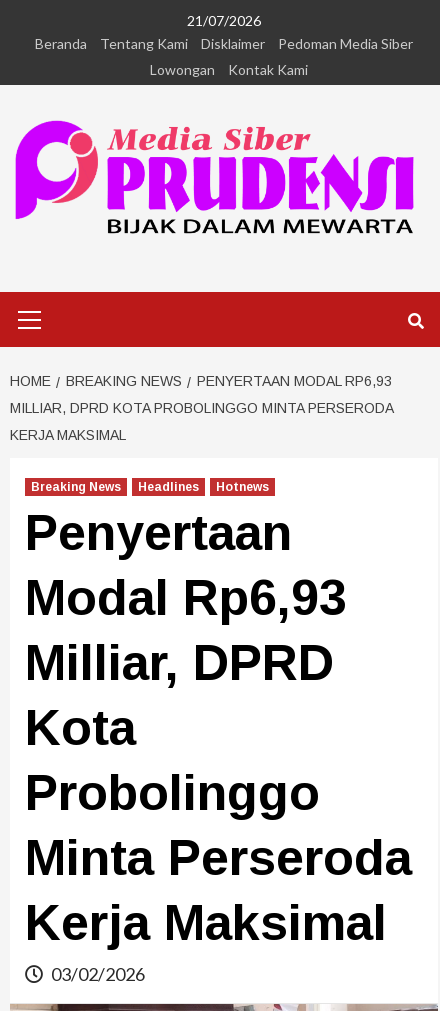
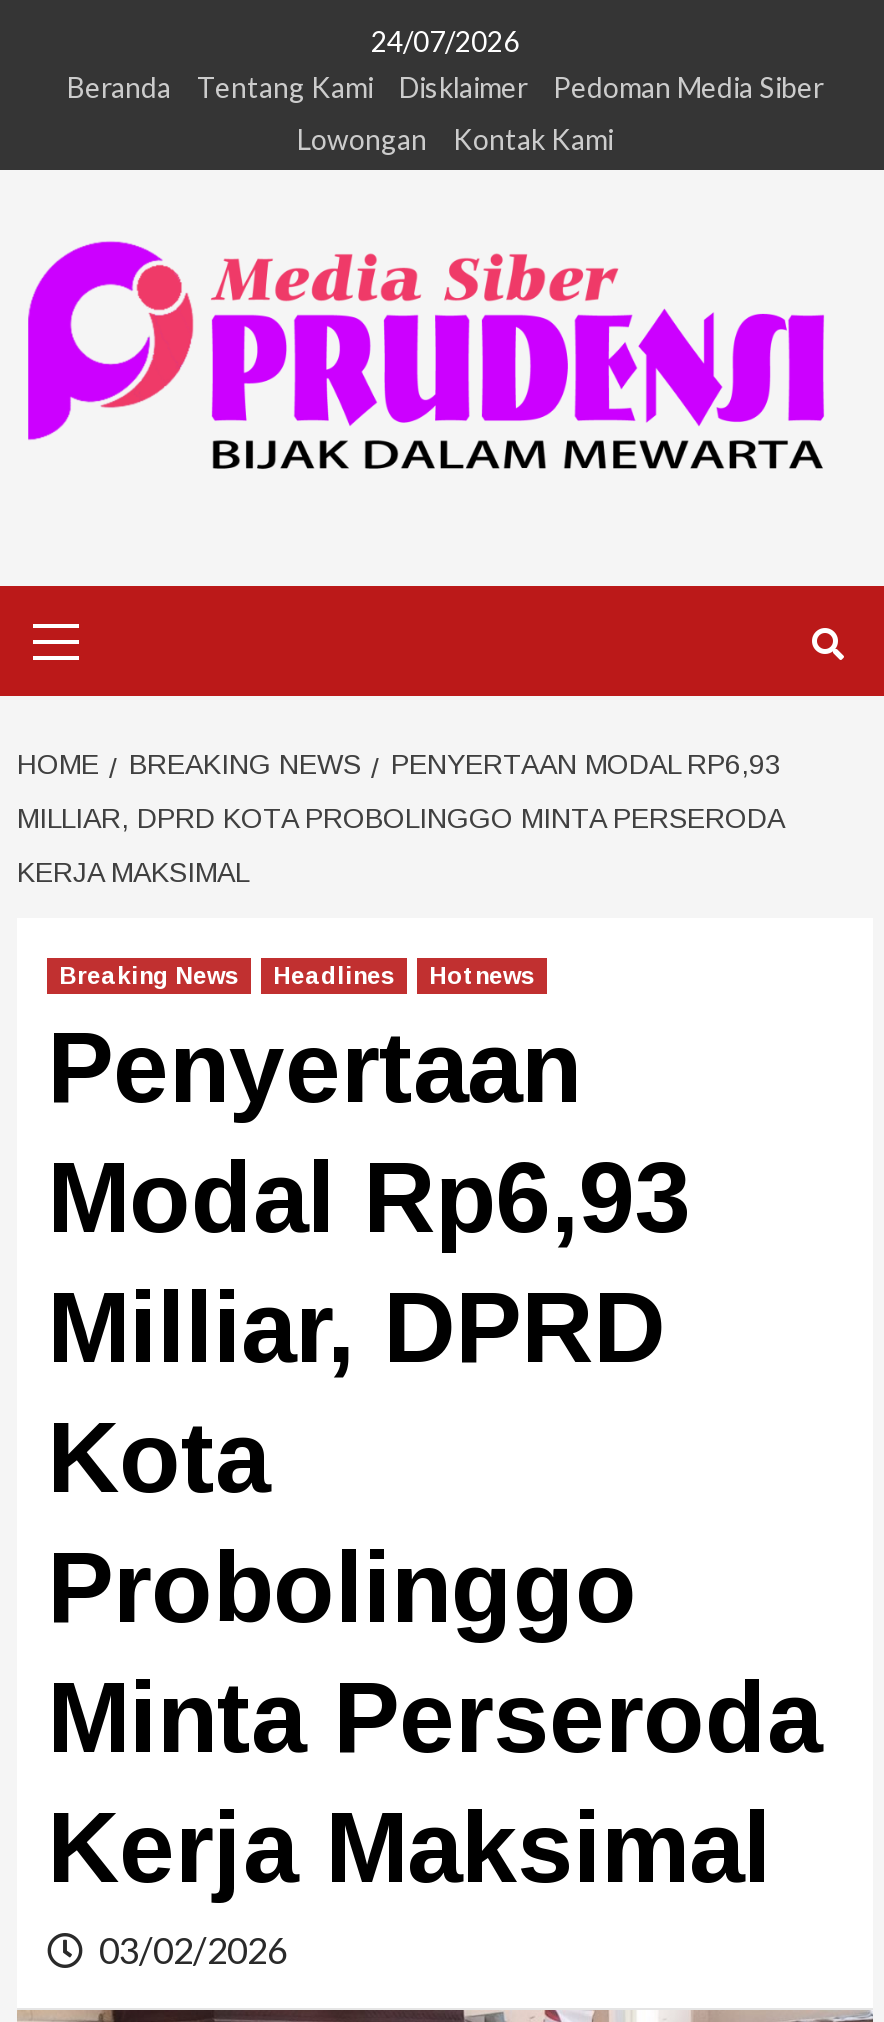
[187,12,261,29] 21/07/2026 -> [371,24,519,58] 24/07/2026

